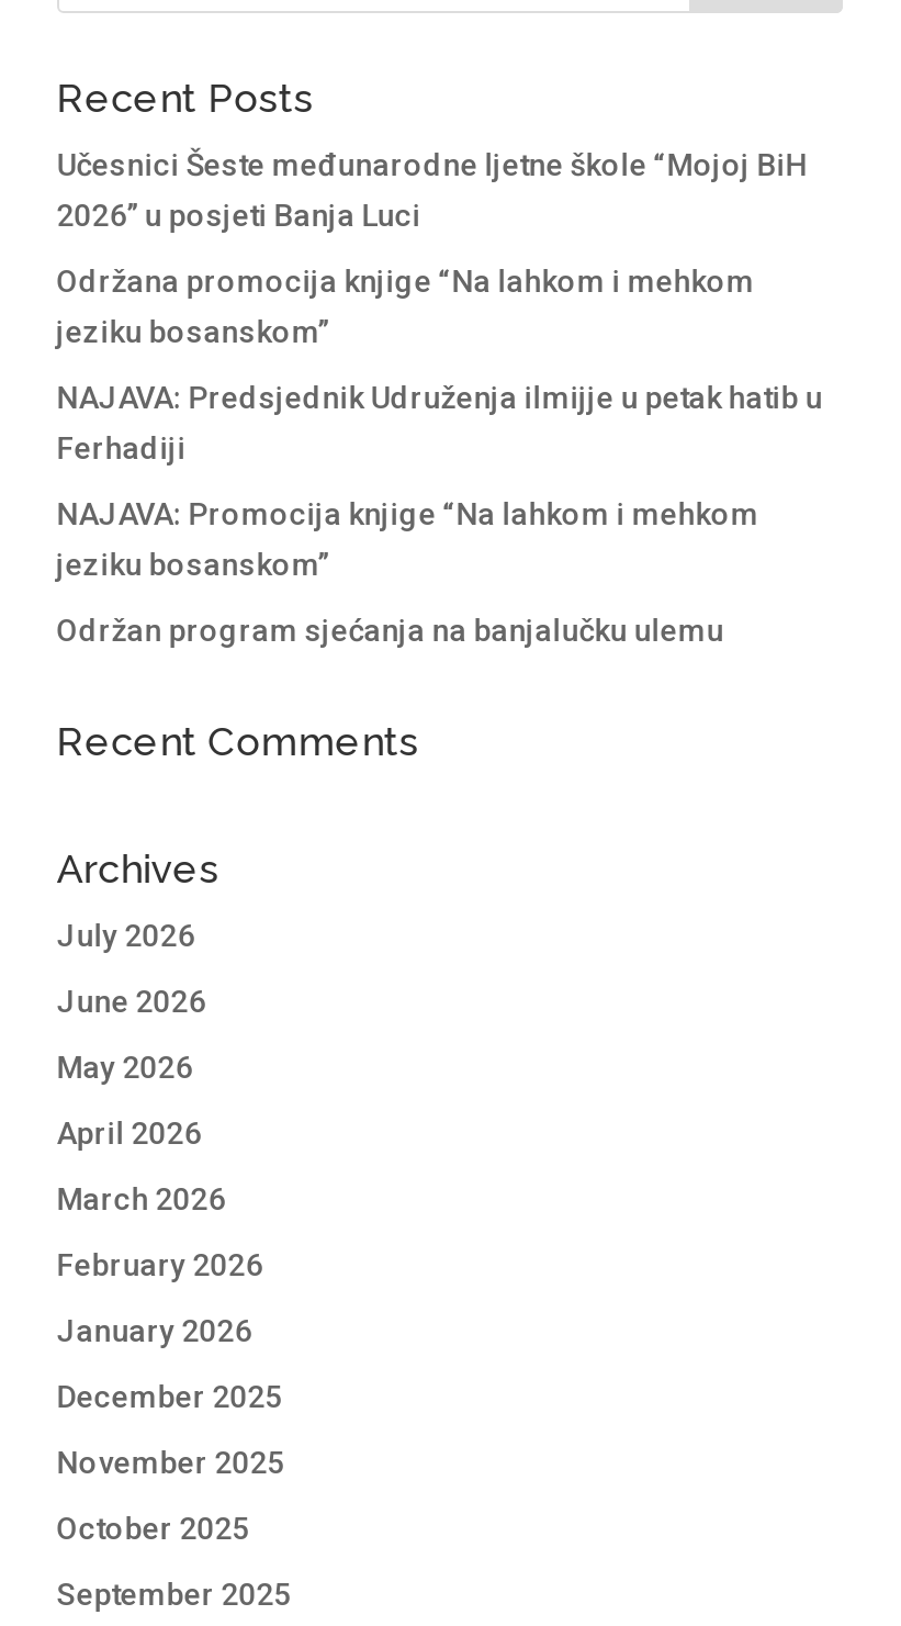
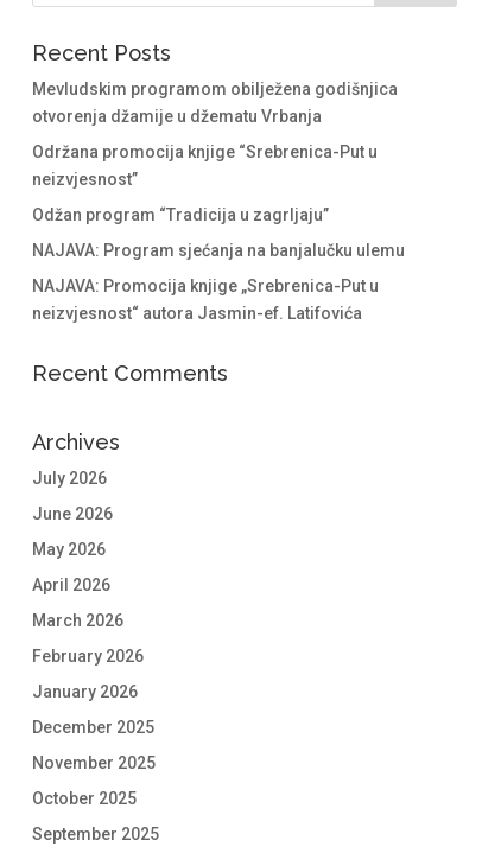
[57,147,807,233] Učesnici Šeste međunarodne ljetne škole “Mojoj BiH | 2026” u posjeti Banja Luci -> [32,79,397,126] Mevludskim programom obilježena godišnjica | otvorenja džamije u džematu Vrbanja
[57,263,755,349] Održana promocija knjige “Na lahkom i mehkom | jeziku bosanskom” -> [32,142,377,189] Održana promocija knjige “Srebrenica-Put u | neizvjesnost”
[57,380,823,465] NAJAVA: Predsjednik Udruženja ilmijje u petak hatib u | Ferhadiji -> [32,205,329,224] Odžan program “Tradicija u zagrljaju”
[57,496,759,582] NAJAVA: Promocija knjige “Na lahkom i mehkom | jeziku bosanskom” -> [32,241,405,260] NAJAVA: Program sjećanja na banjalučku ulemu
[57,612,724,648] Održan program sjećanja na banjalučku ulemu -> [32,276,378,323] NAJAVA: Promocija knjige „Srebrenica-Put u | neizvjesnost“ autora Jasmin-ef. Latifovića

